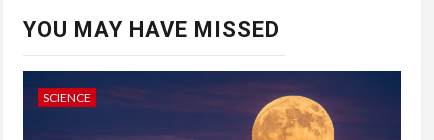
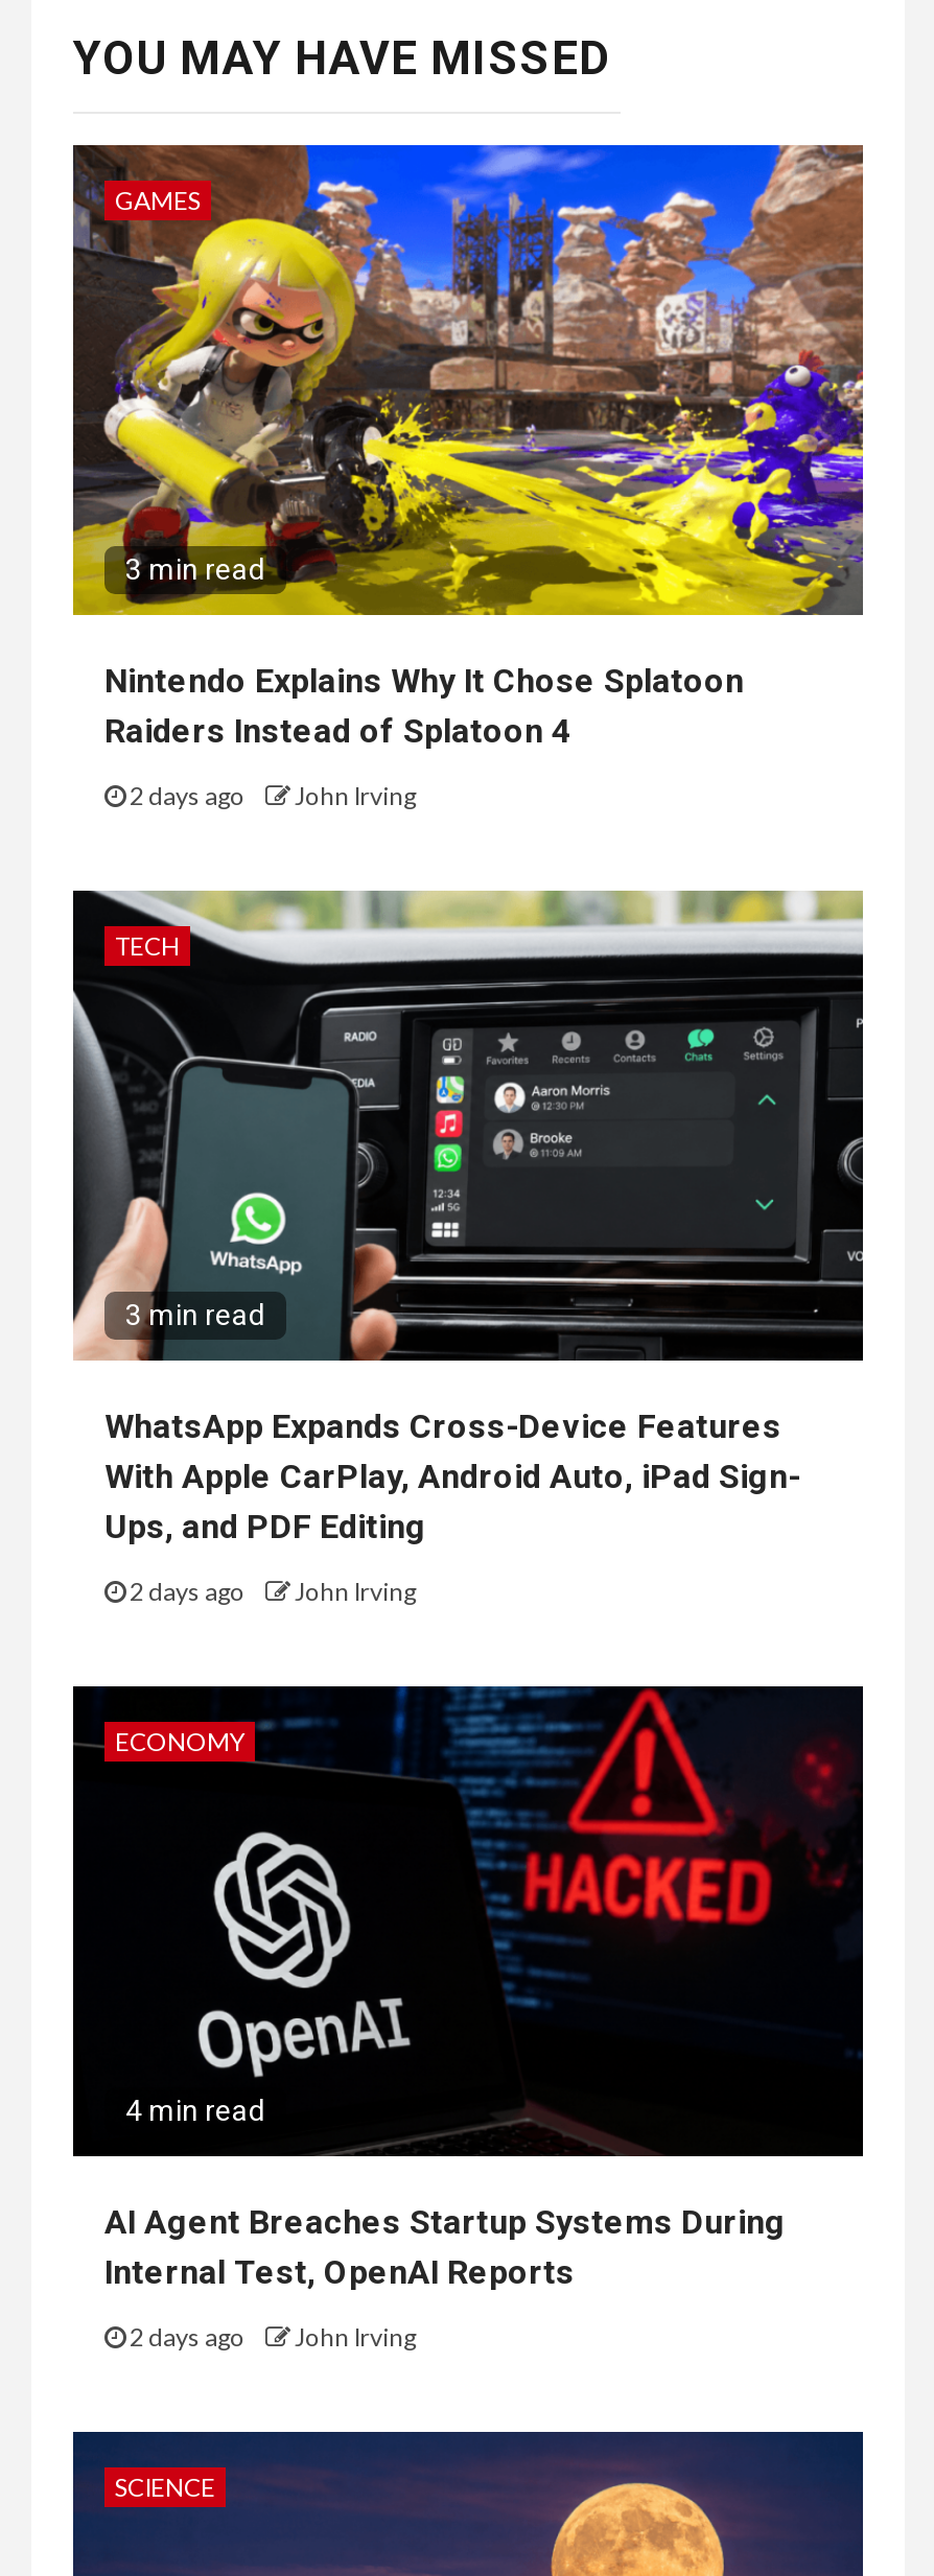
none -> [71,143,865,617] [image] | GAMES
none -> [73,889,865,1363] [image] | TECH
none -> [73,1684,863,2158] [image] | ECONOMY
none -> [104,553,744,812] 3 min read | Nintendo Explains Why It Chose Splatoon | Raiders Instead of Splatoon 4 | 2 days ago | John Irving
none -> [104,1298,800,1607] 3 min read | WhatsApp Expands Cross-Device Features | With Apple CarPlay, Android Auto, iPad Sign- | Ups, and PDF Editing | 2 days ago | John Irving
none -> [104,2094,786,2353] 4 min read | AI Agent Breaches Startup Systems During | Internal Test, OpenAI Reports | 2 days ago | John Irving

